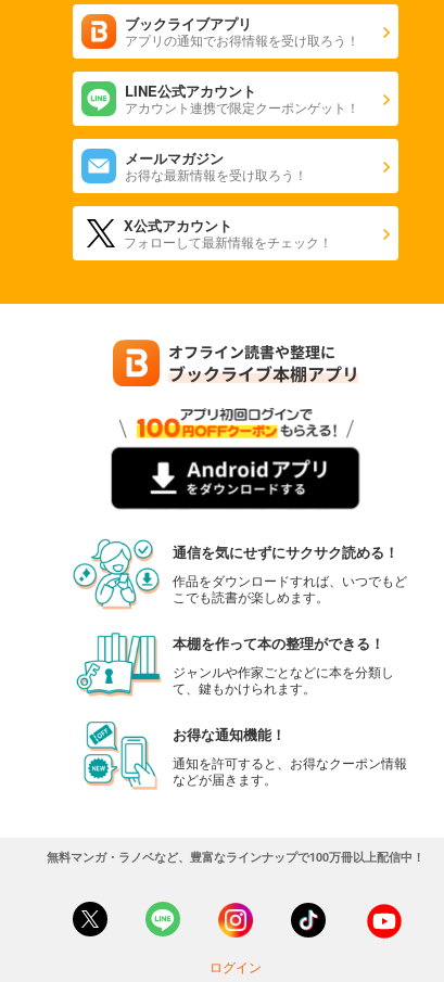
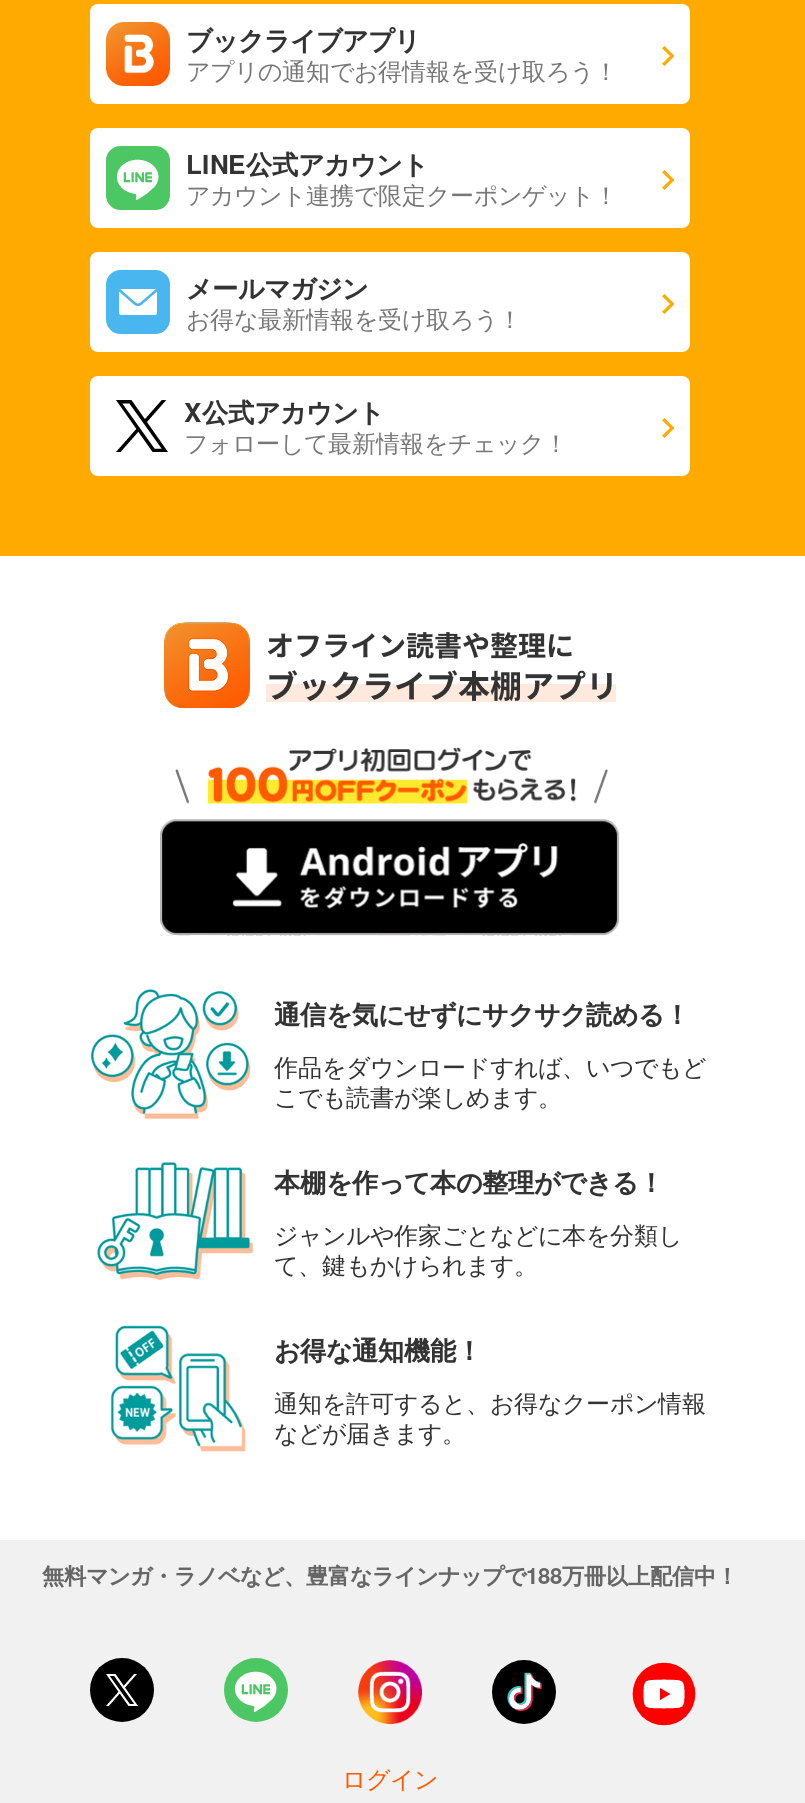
[47,849,424,865] 無料マンガ・ラノベなど、豊富なラインナップで100万冊以上配信中！ -> [42,1561,738,1591] 無料マンガ・ラノベなど、豊富なラインナップで188万冊以上配信中！

